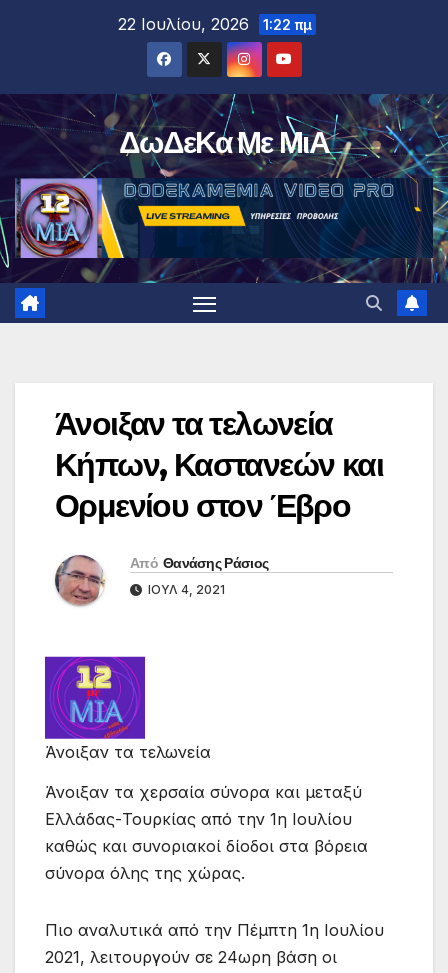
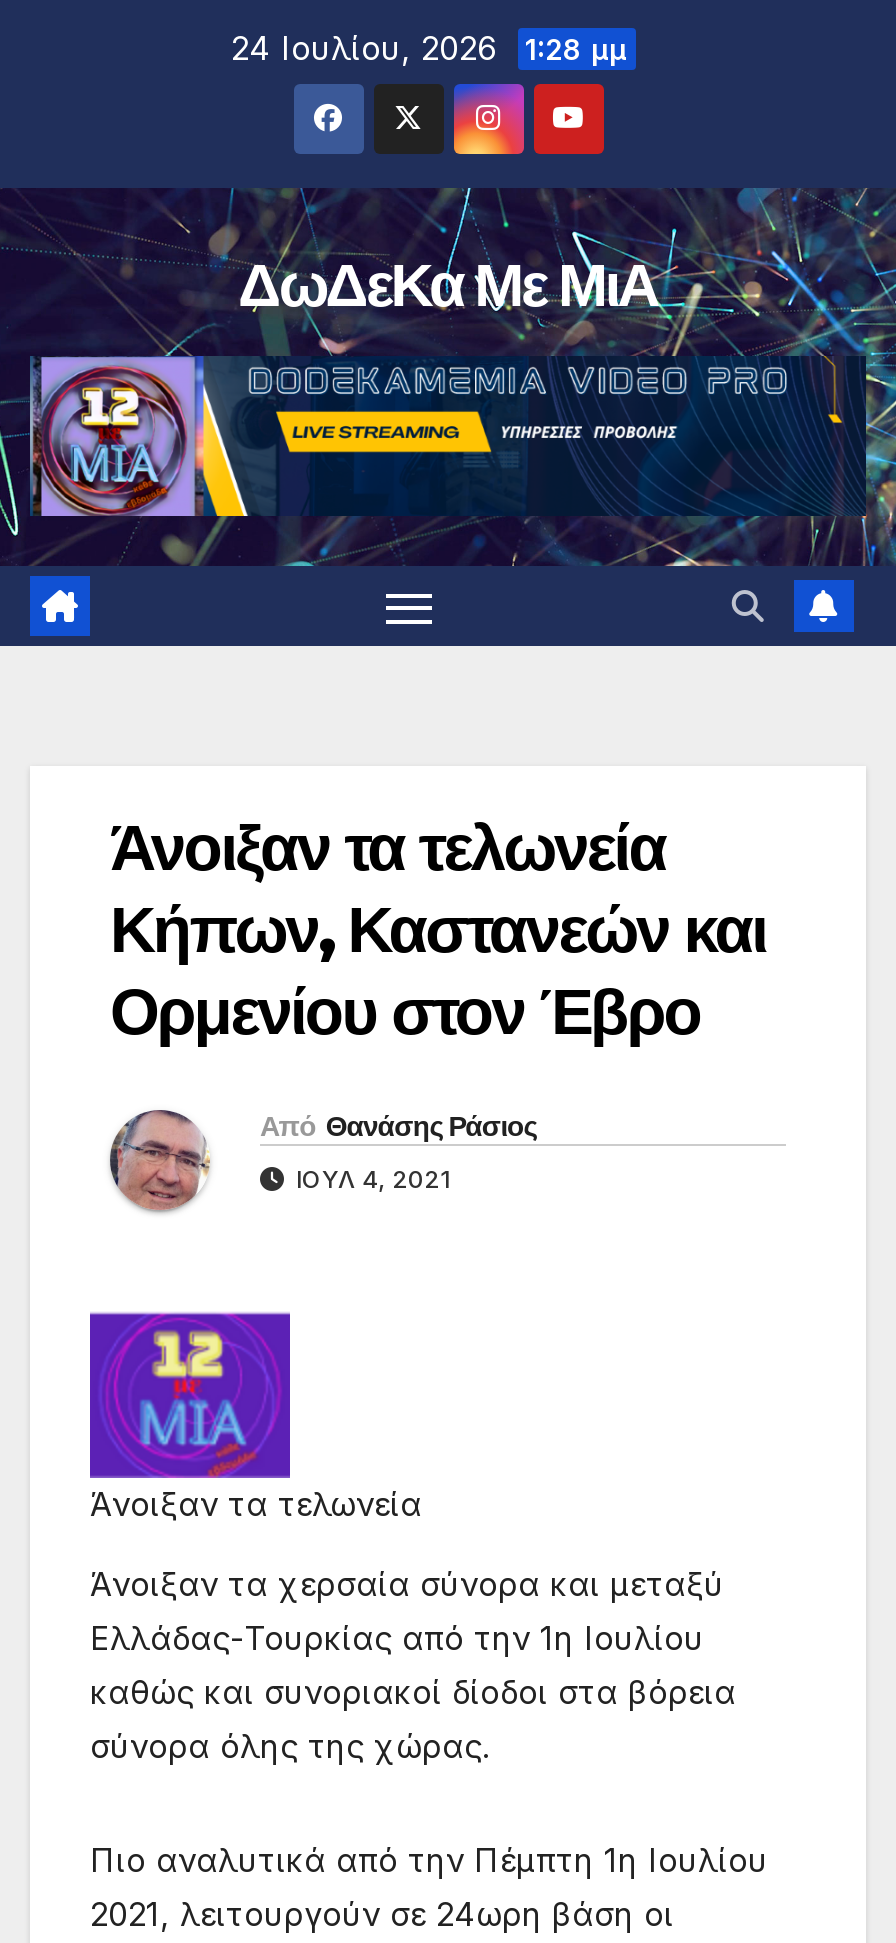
[117,14,311,34] 22 Ιουλίου, 2026 1:22 πμ -> [231,28,627,68] 24 Ιουλίου, 2026 1:28 μμ

